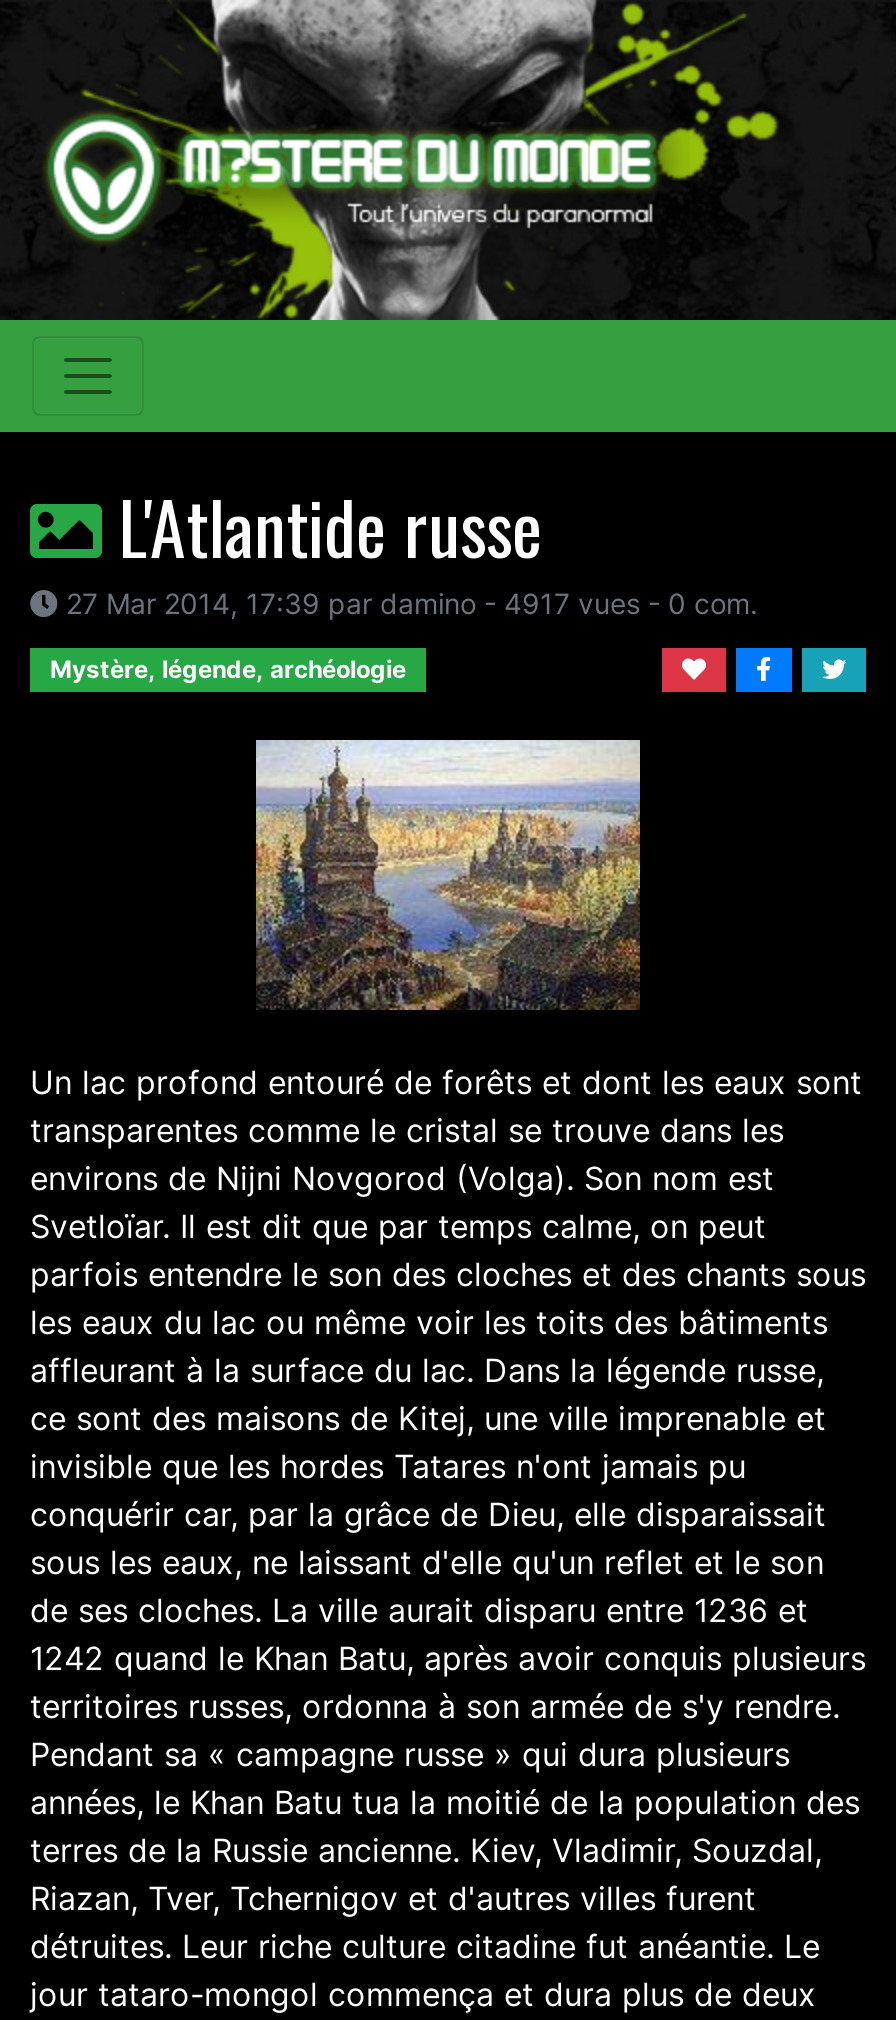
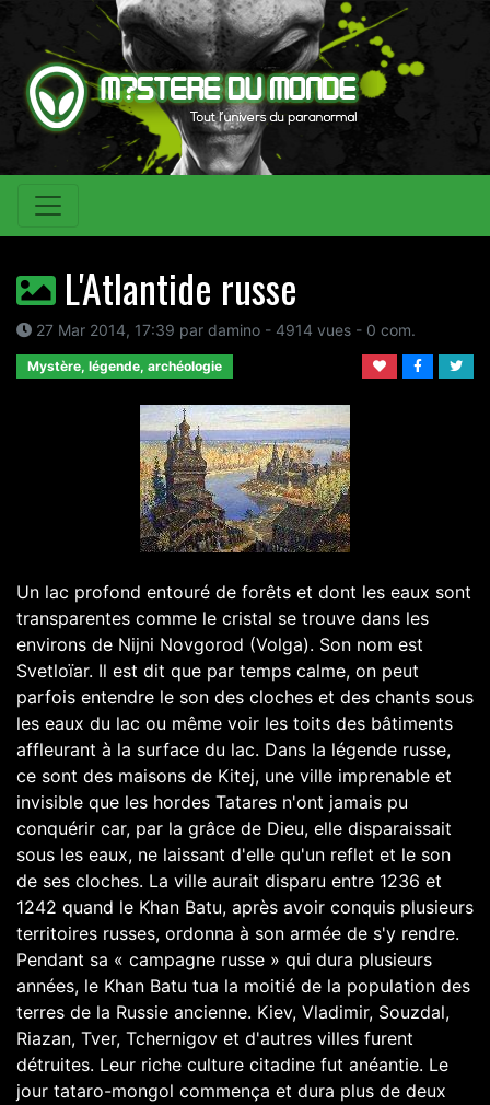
[58,586,758,620] 27 Mar 2014, 17:39 par damino - 4917 vues - 0 com. -> [32,321,416,339] 27 Mar 2014, 17:39 par damino - 4914 vues - 0 com.

